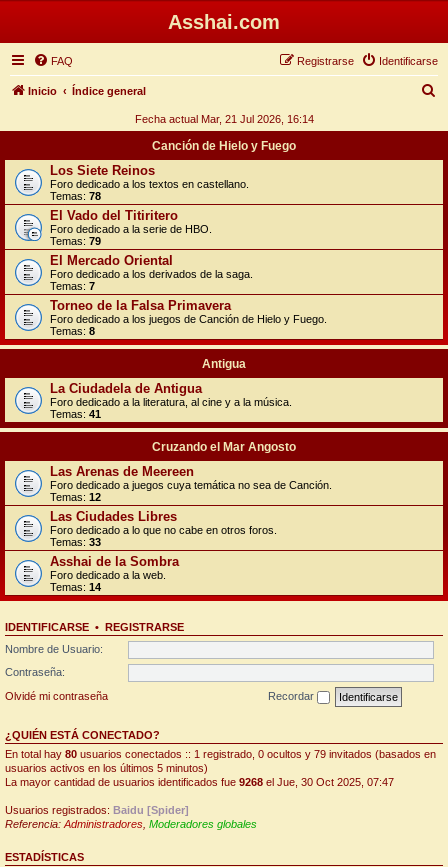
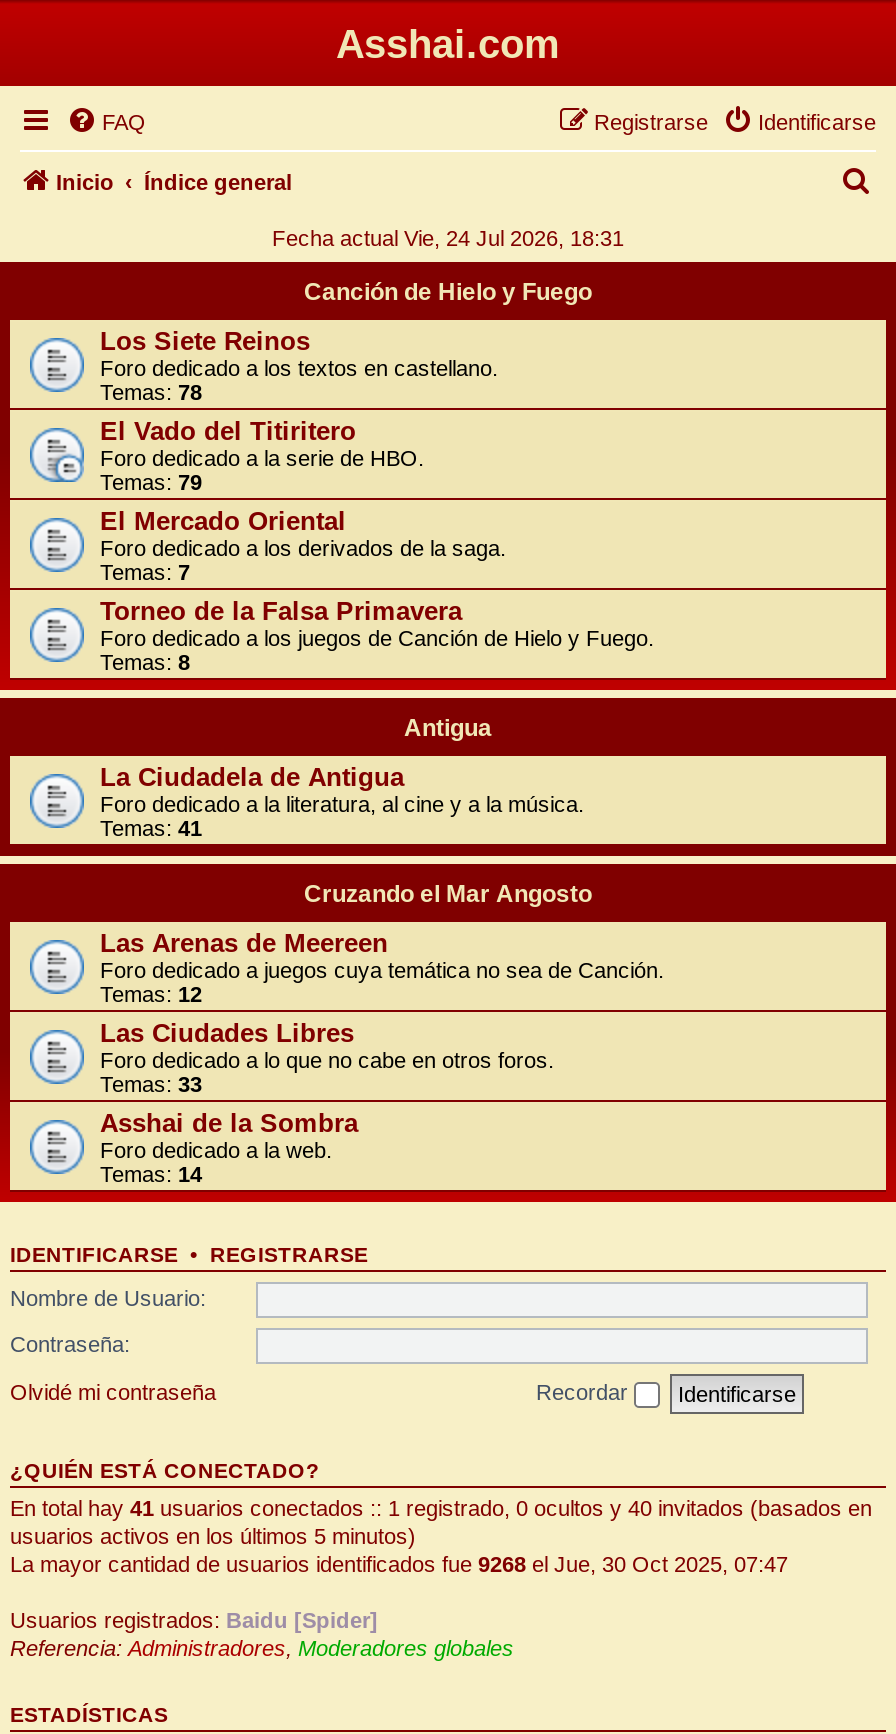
[134,113,313,125] Fecha actual Mar, 21 Jul 2026, 16:14 -> [272,226,624,250] Fecha actual Vie, 24 Jul 2026, 18:31
[5,747,436,759] En total hay 80 usuarios conectados :: 1 registrado, 0 ocultos y 79 invitados (basados en -> [10,1495,872,1519] En total hay 41 usuarios conectados :: 1 registrado, 0 ocultos y 40 invitados (basados en

